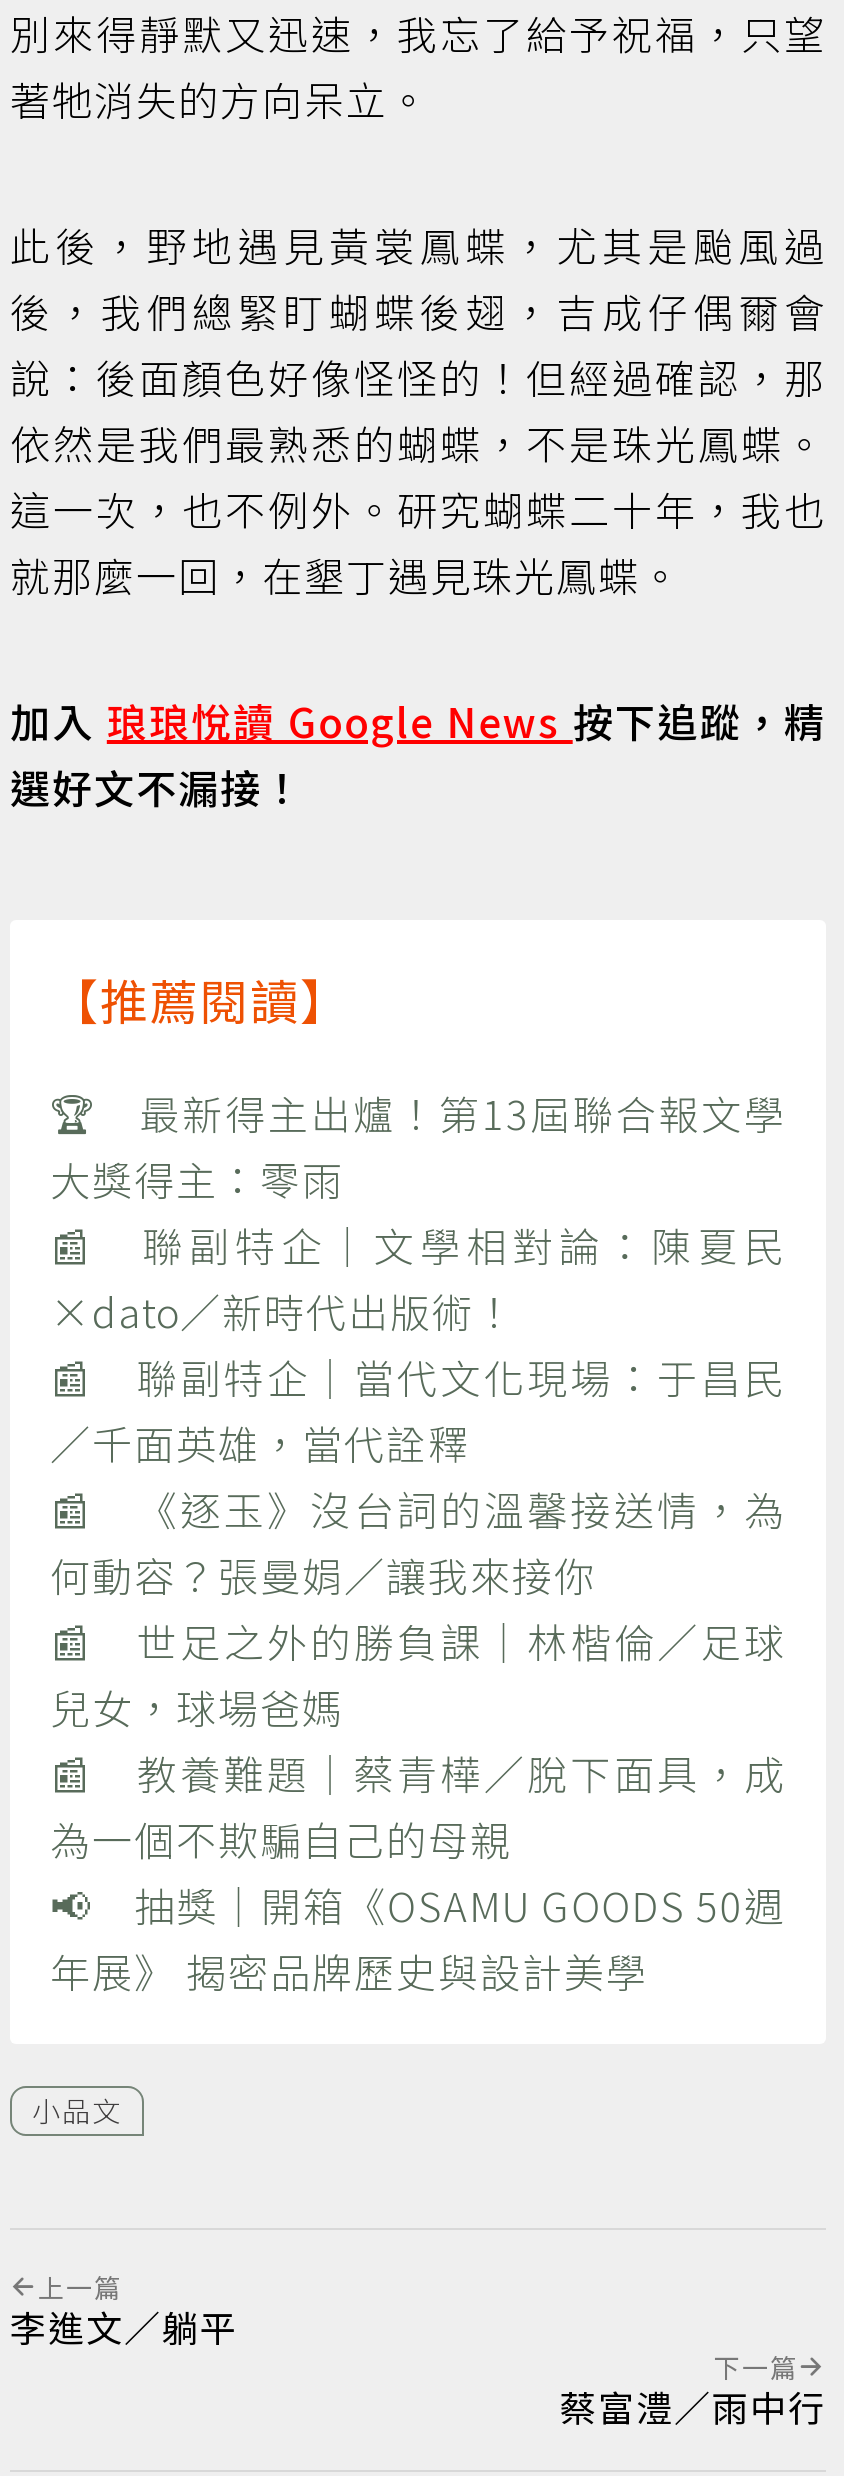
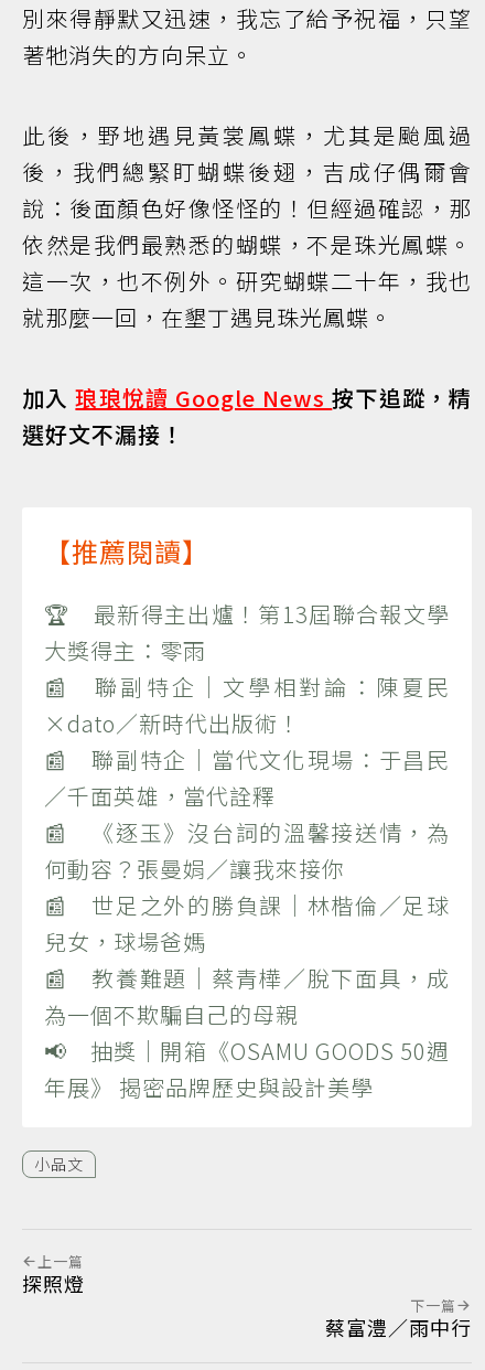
[10,2301,238,2353] 李進文／躺平 -> [22,1269,85,1298] 探照燈

